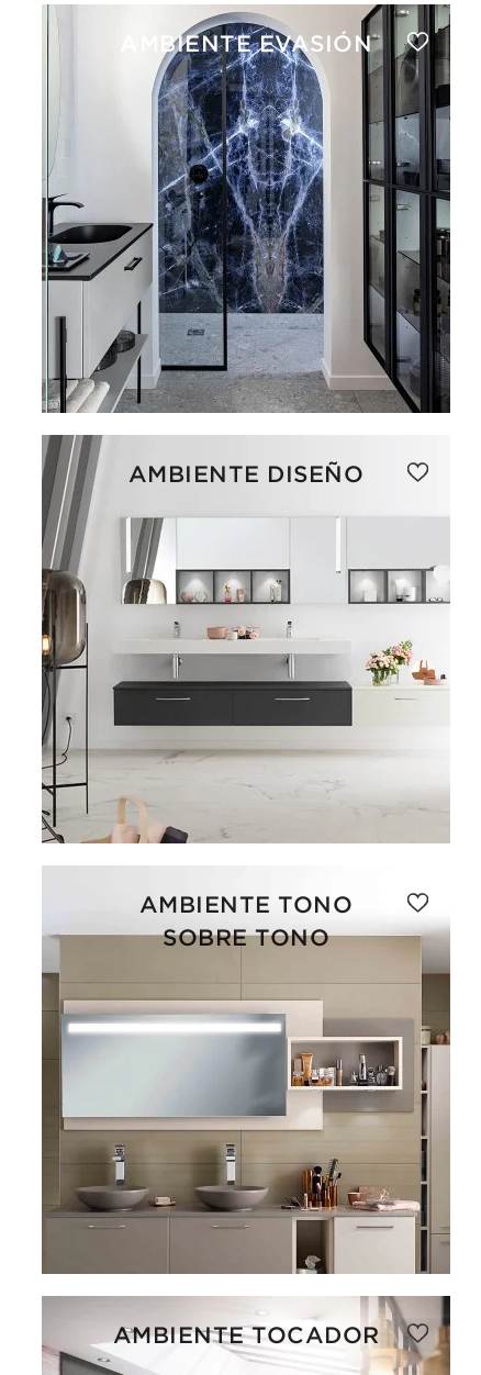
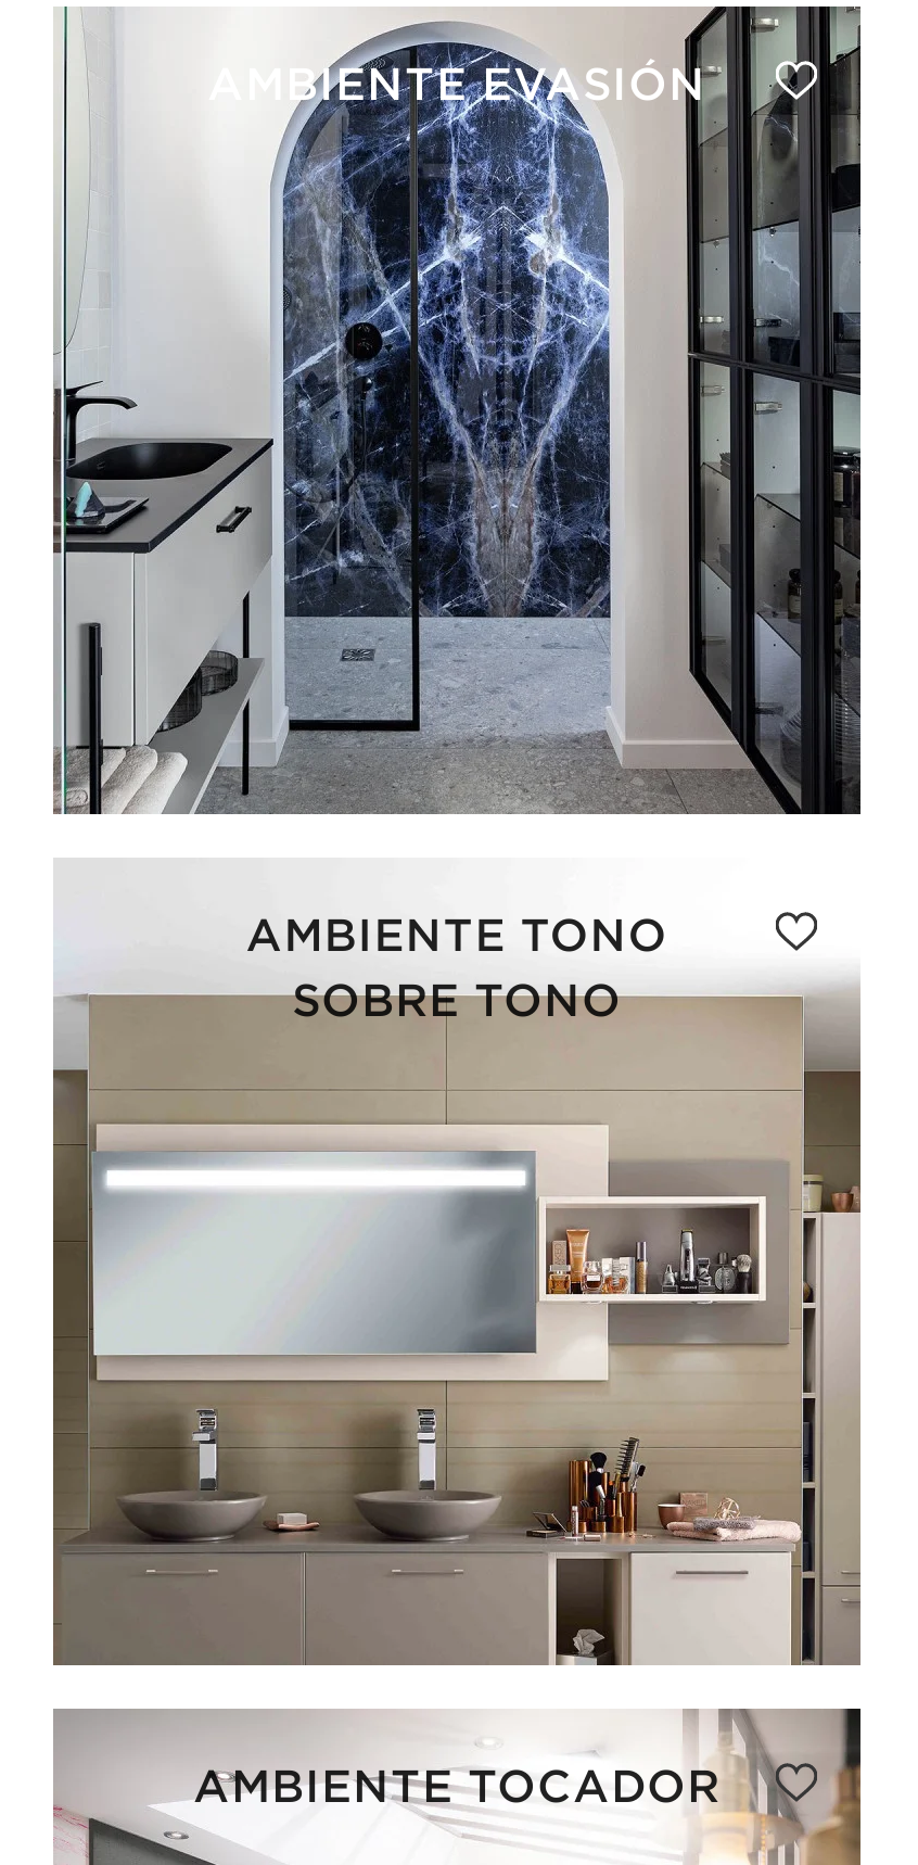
[42,435,450,843] [image] | AMBIENTE DISEÑO -> none

